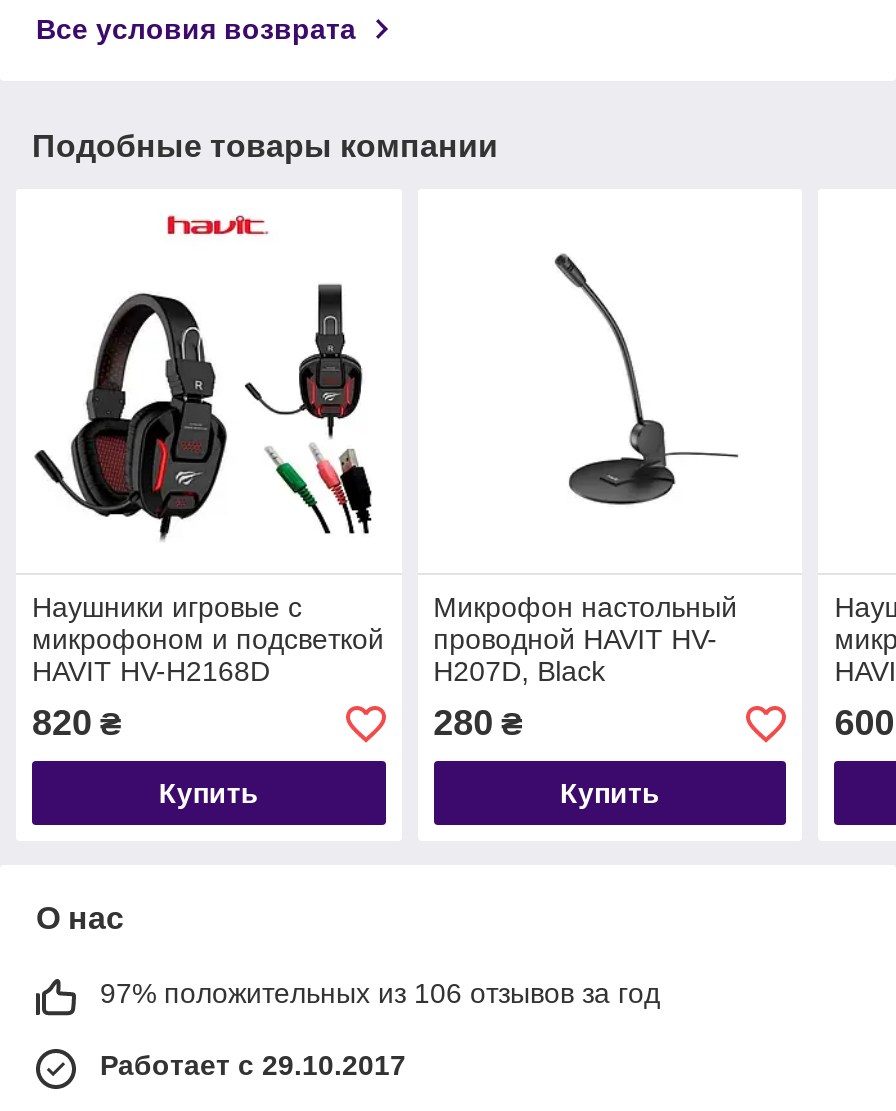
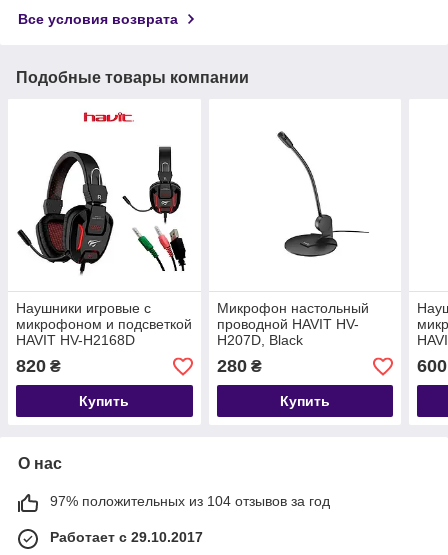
[100,978,660,1010] 97% положительных из 106 отзывов за год -> [50,493,330,509] 97% положительных из 104 отзывов за год

